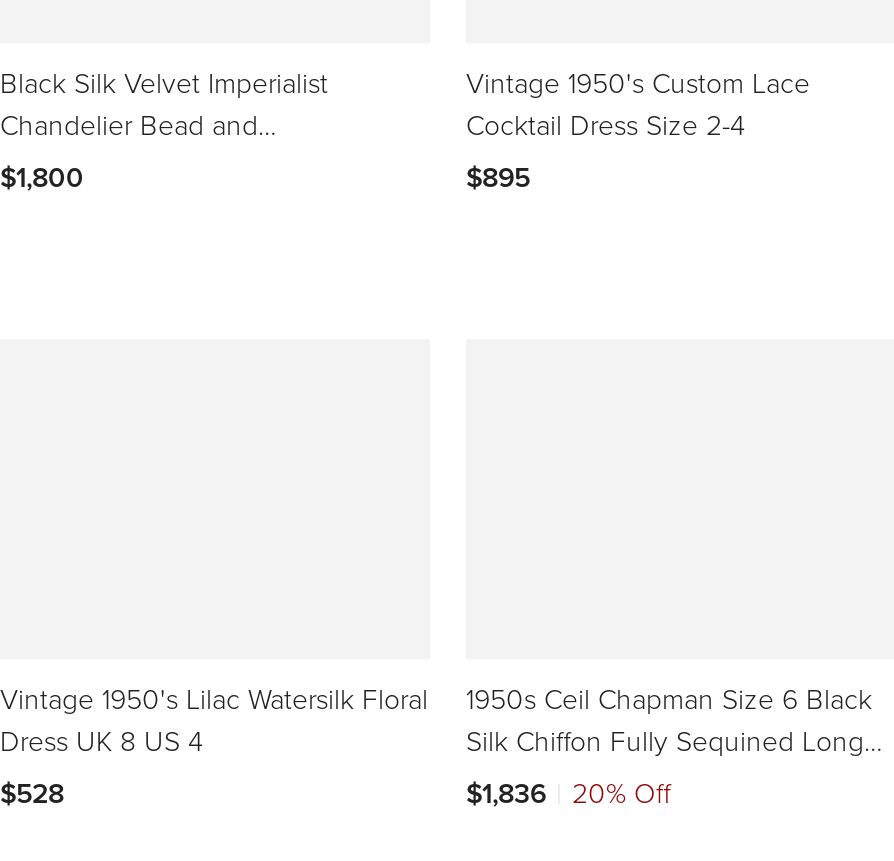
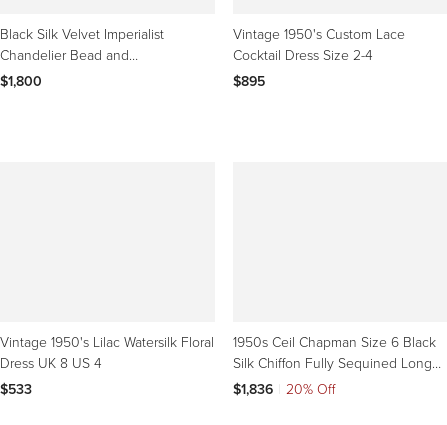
[0,773,64,813] $528 -> [0,379,32,399] $533

